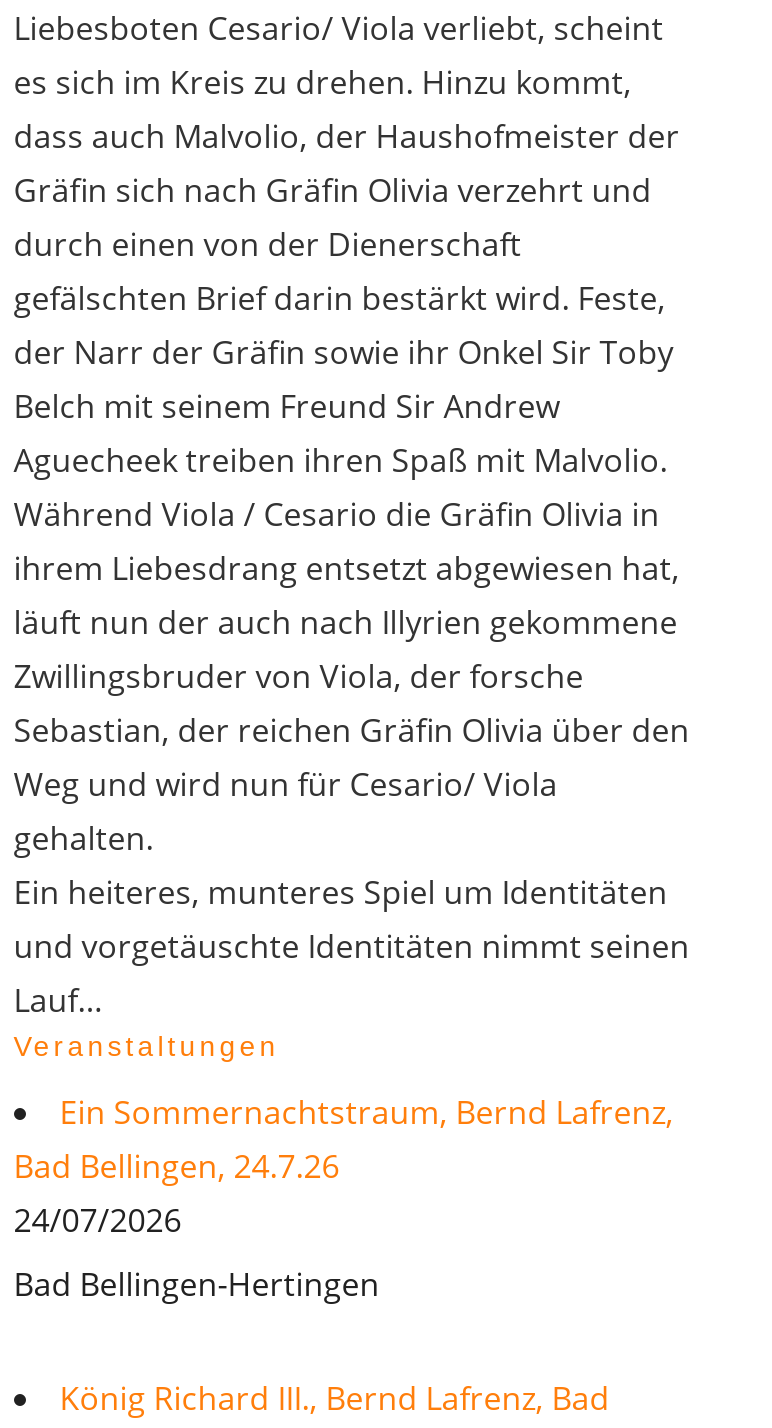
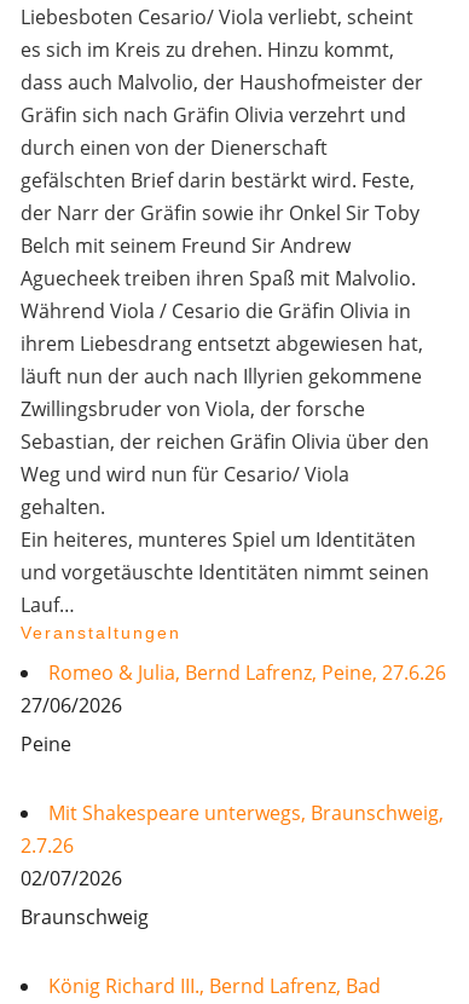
[14,1090,674,1306] Ein Sommernachtstraum, Bernd Lafrenz, | Bad Bellingen, 24.7.26 | 24/07/2026 | Bad Bellingen-Hertingen -> [20,659,446,930] Romeo & Julia, Bernd Lafrenz, Peine, 27.6.26 | 27/06/2026 | Peine | Mit Shakespeare unterwegs, Braunschweig, | 2.7.26 | 02/07/2026 | Braunschweig

